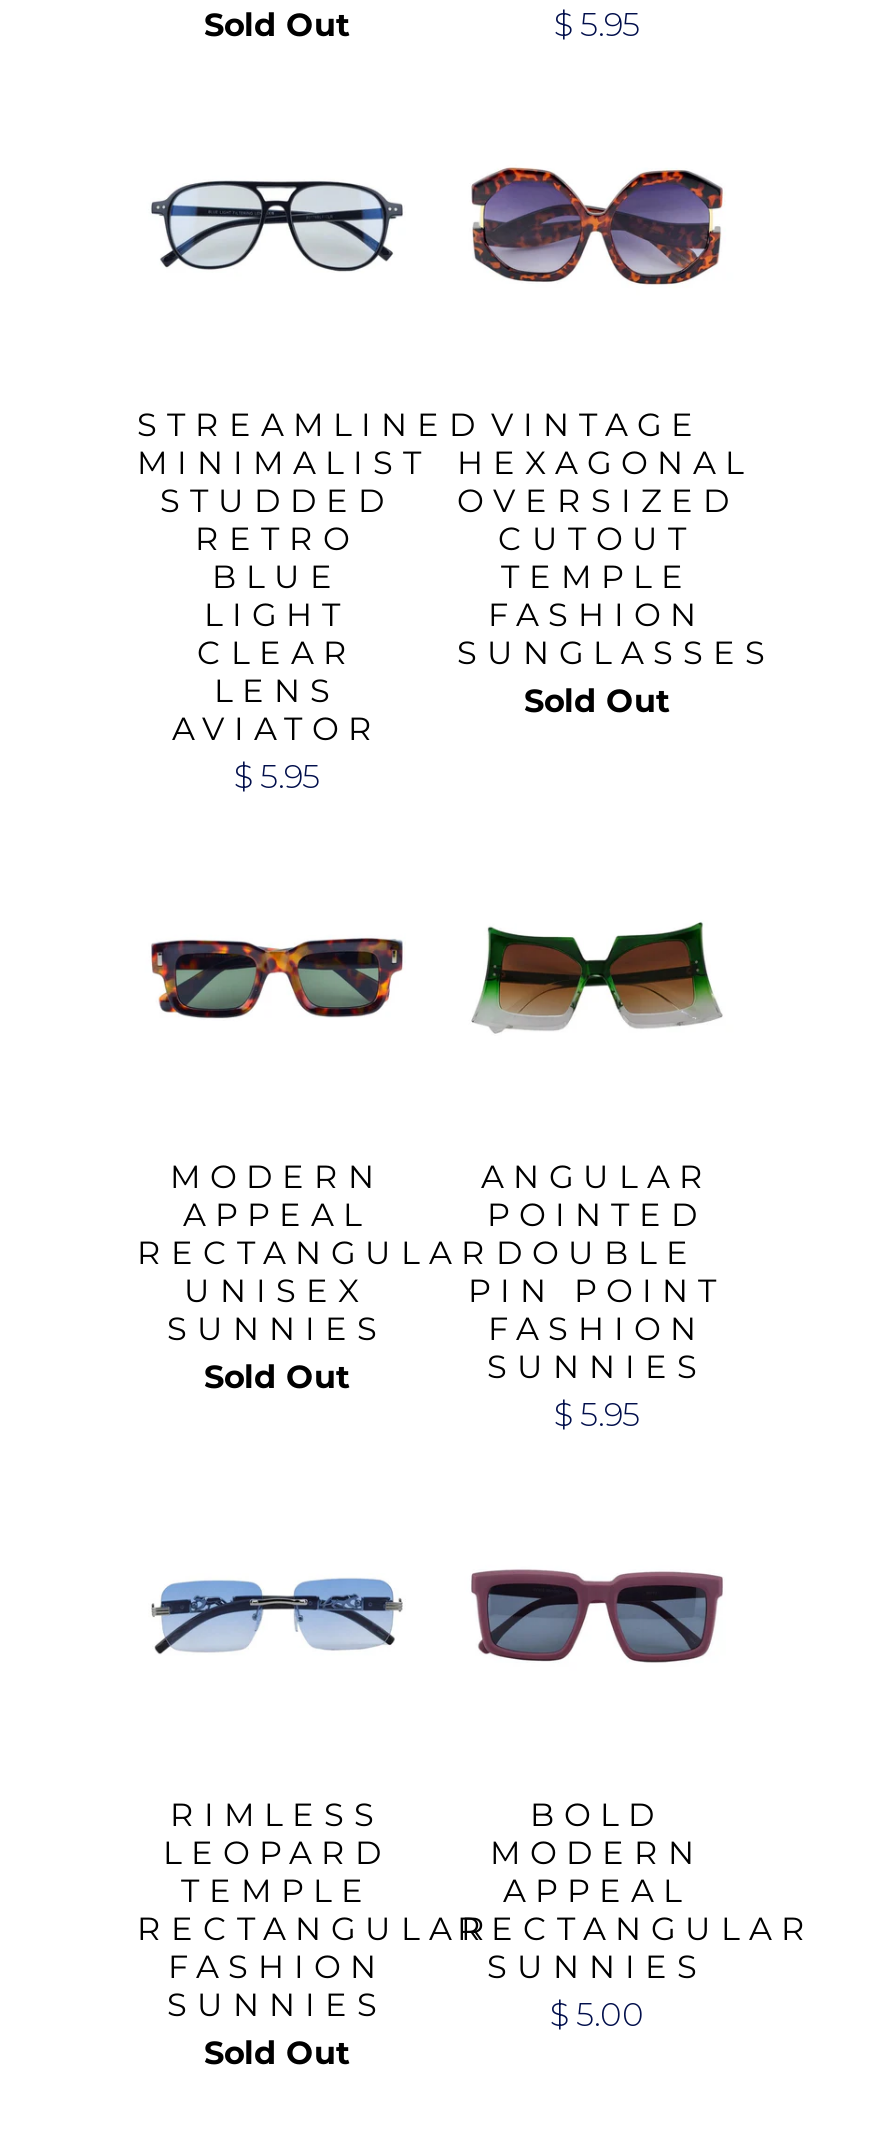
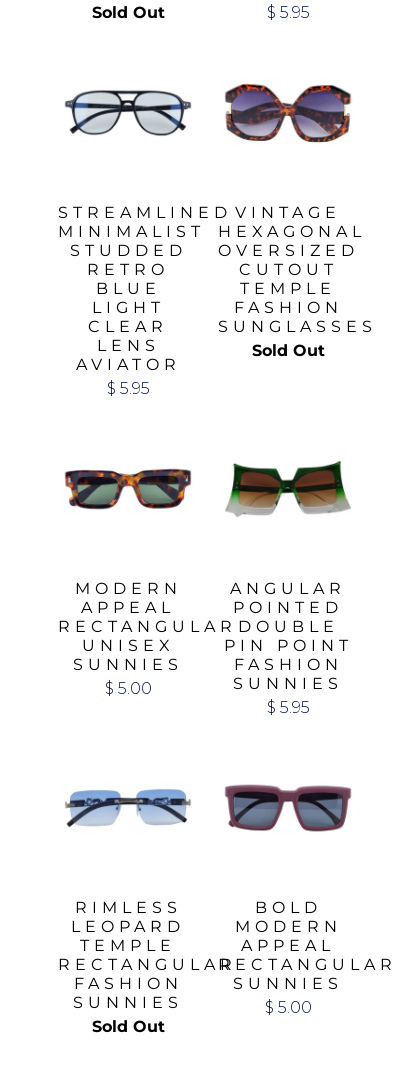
[204,1358,350,1396] Sold Out -> [104,679,151,698] $ 5.00

